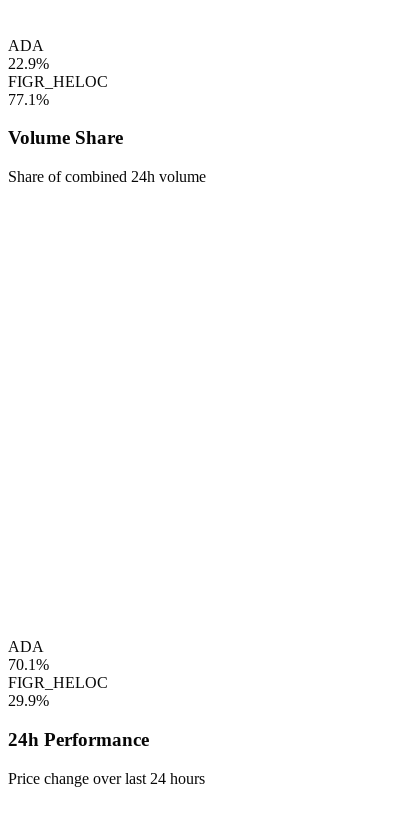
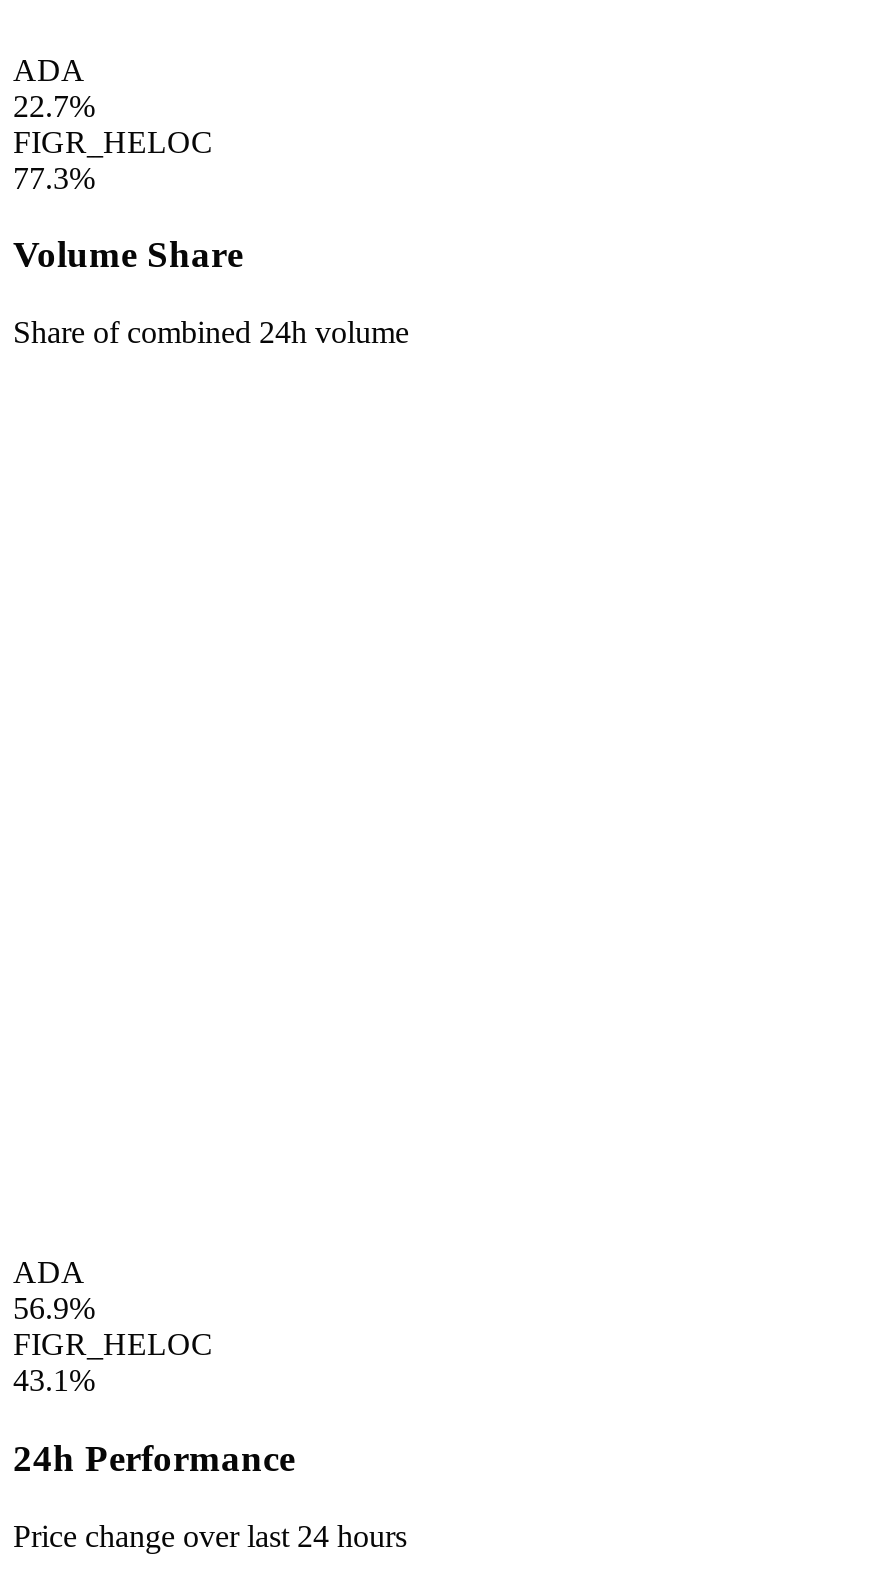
[8,55,49,72] 22.9% -> [13,88,95,122] 22.7%
[8,91,49,108] 77.1% -> [13,160,95,194] 77.3%
[8,656,49,673] 70.1% -> [13,1291,95,1325] 56.9%
[8,692,49,709] 29.9% -> [13,1363,95,1397] 43.1%

